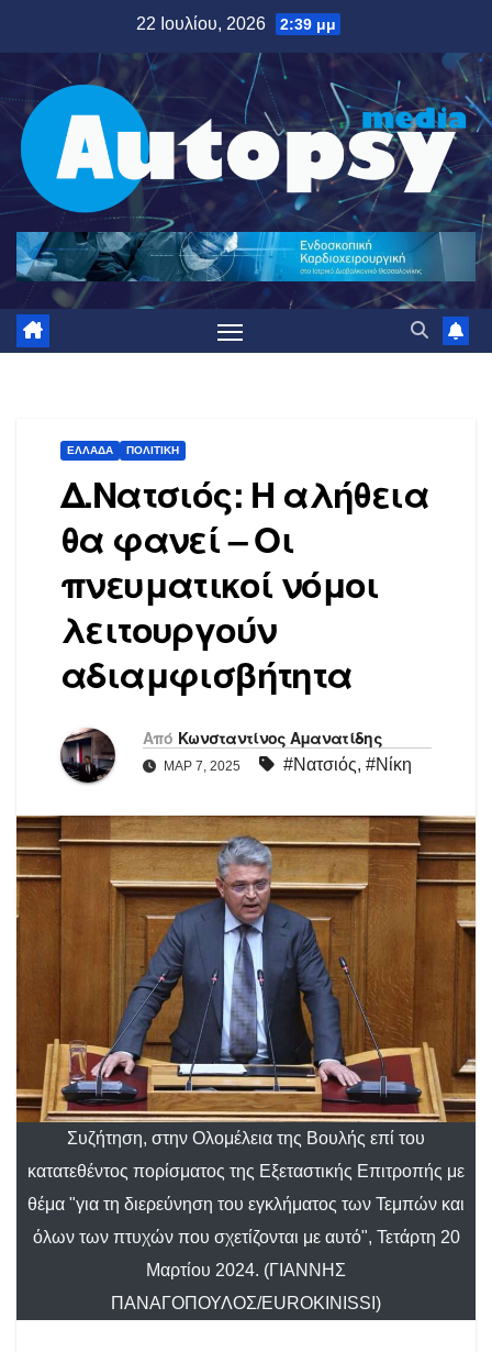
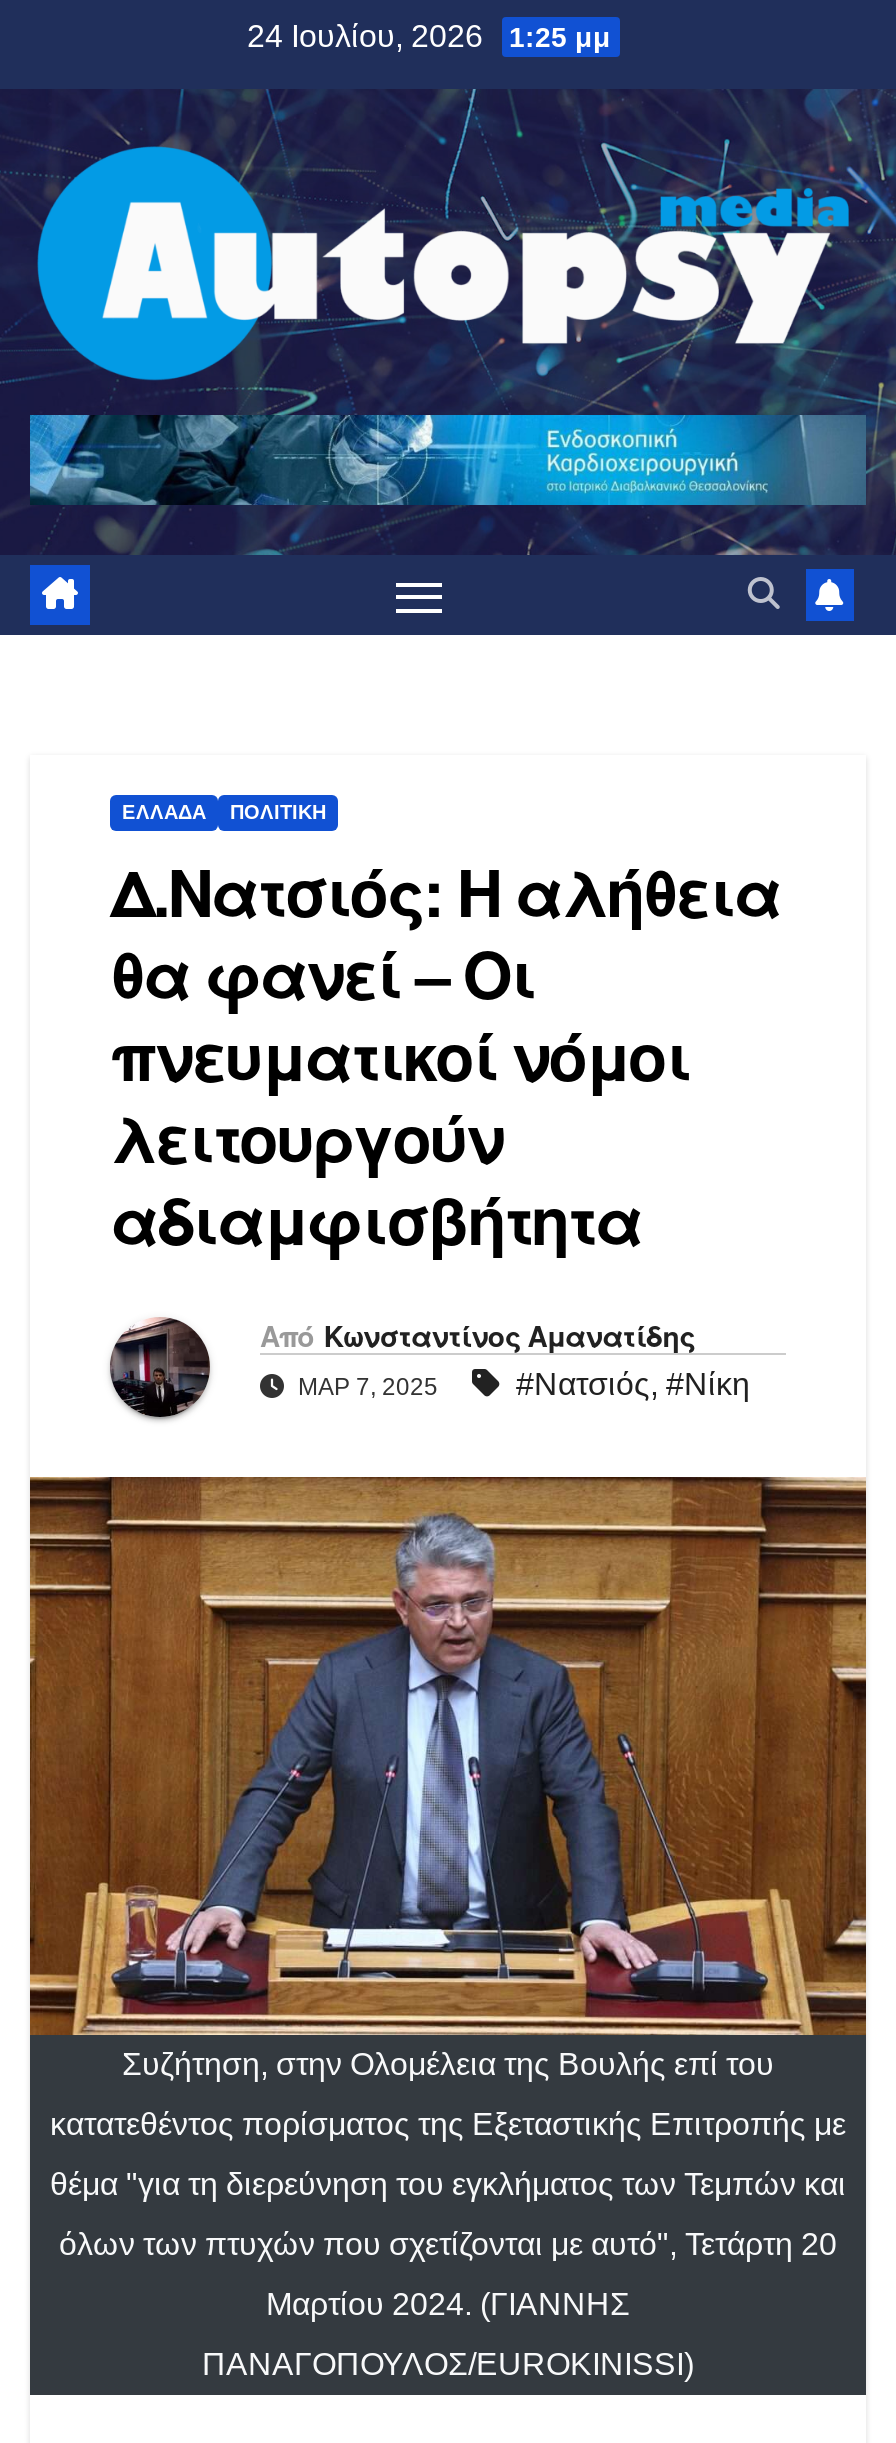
[136,14,336,33] 22 Ιουλίου, 2026 2:39 μμ -> [247,19,611,53] 24 Ιουλίου, 2026 1:25 μμ

